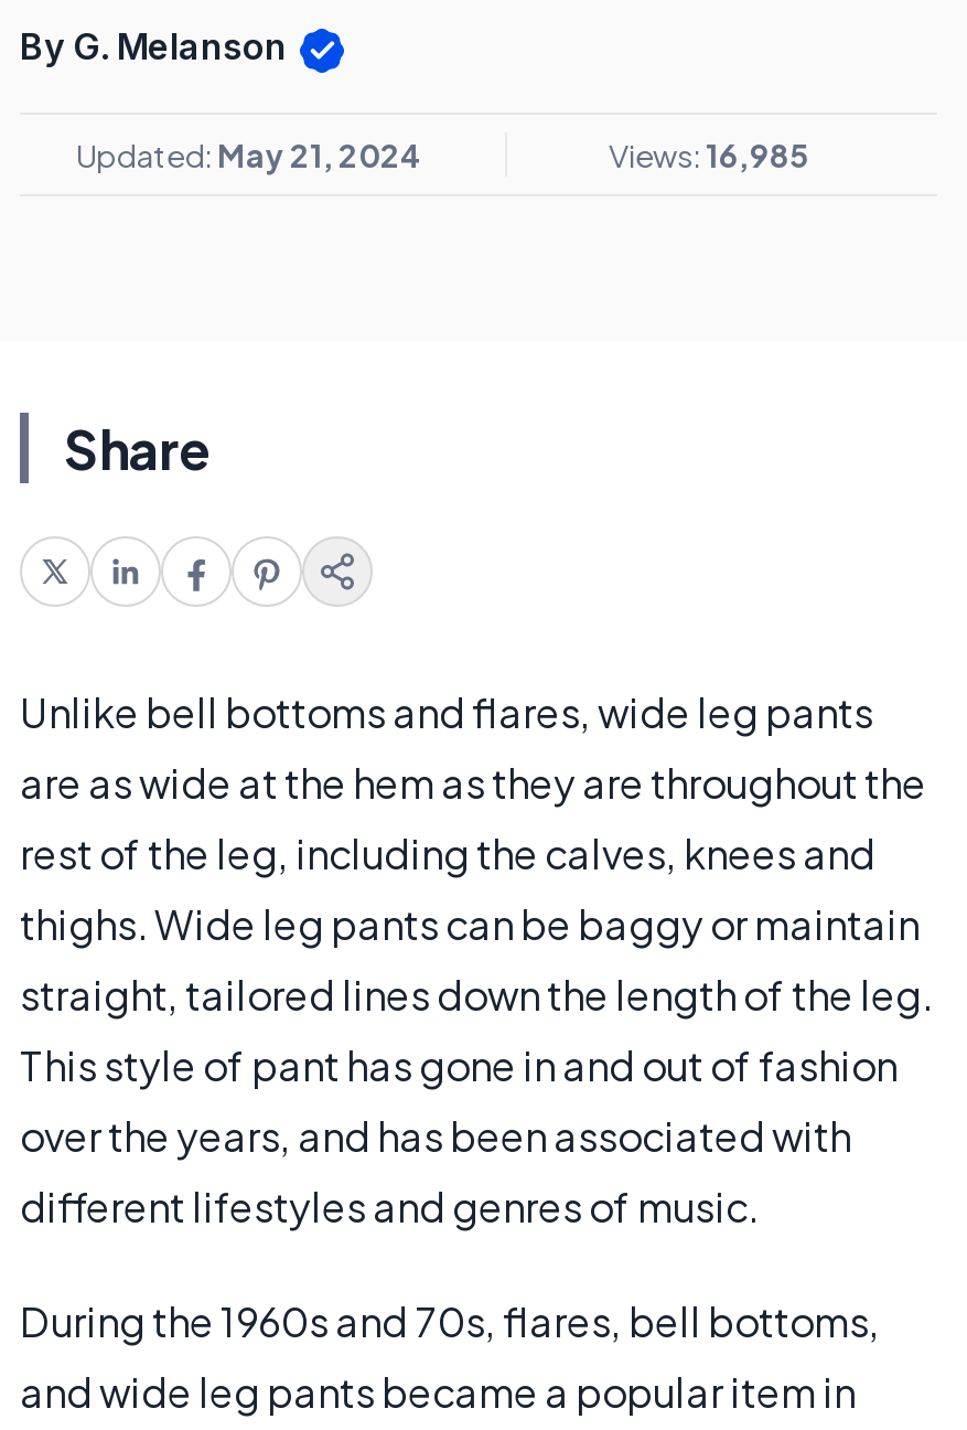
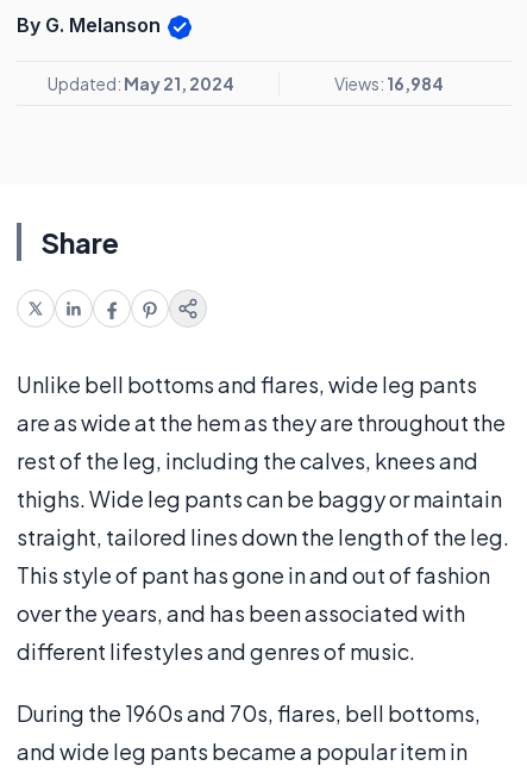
[609,134,809,173] Views: 16,985 -> [334,72,443,94] Views: 16,984

